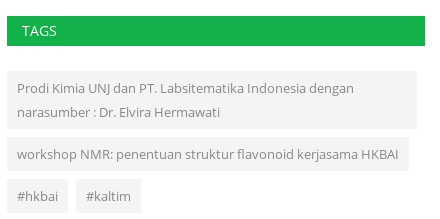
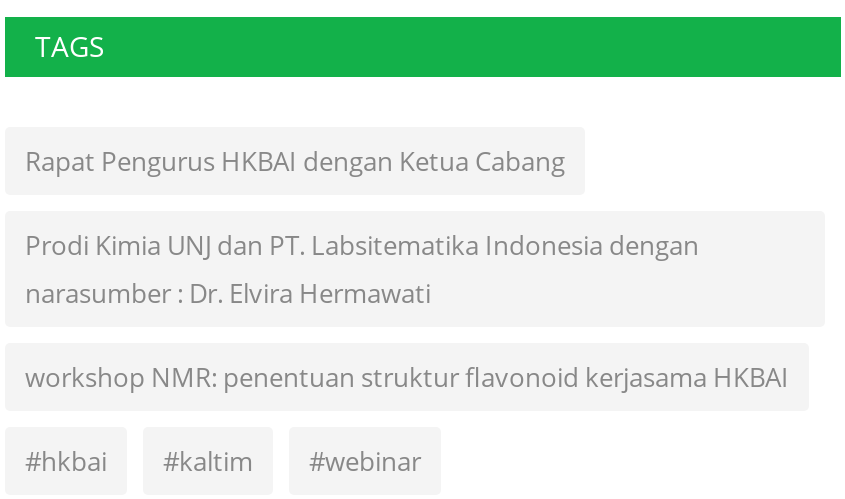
none -> [25,144,565,180] Rapat Pengurus HKBAI dengan Ketua Cabang
none -> [309,444,421,480] #webinar

